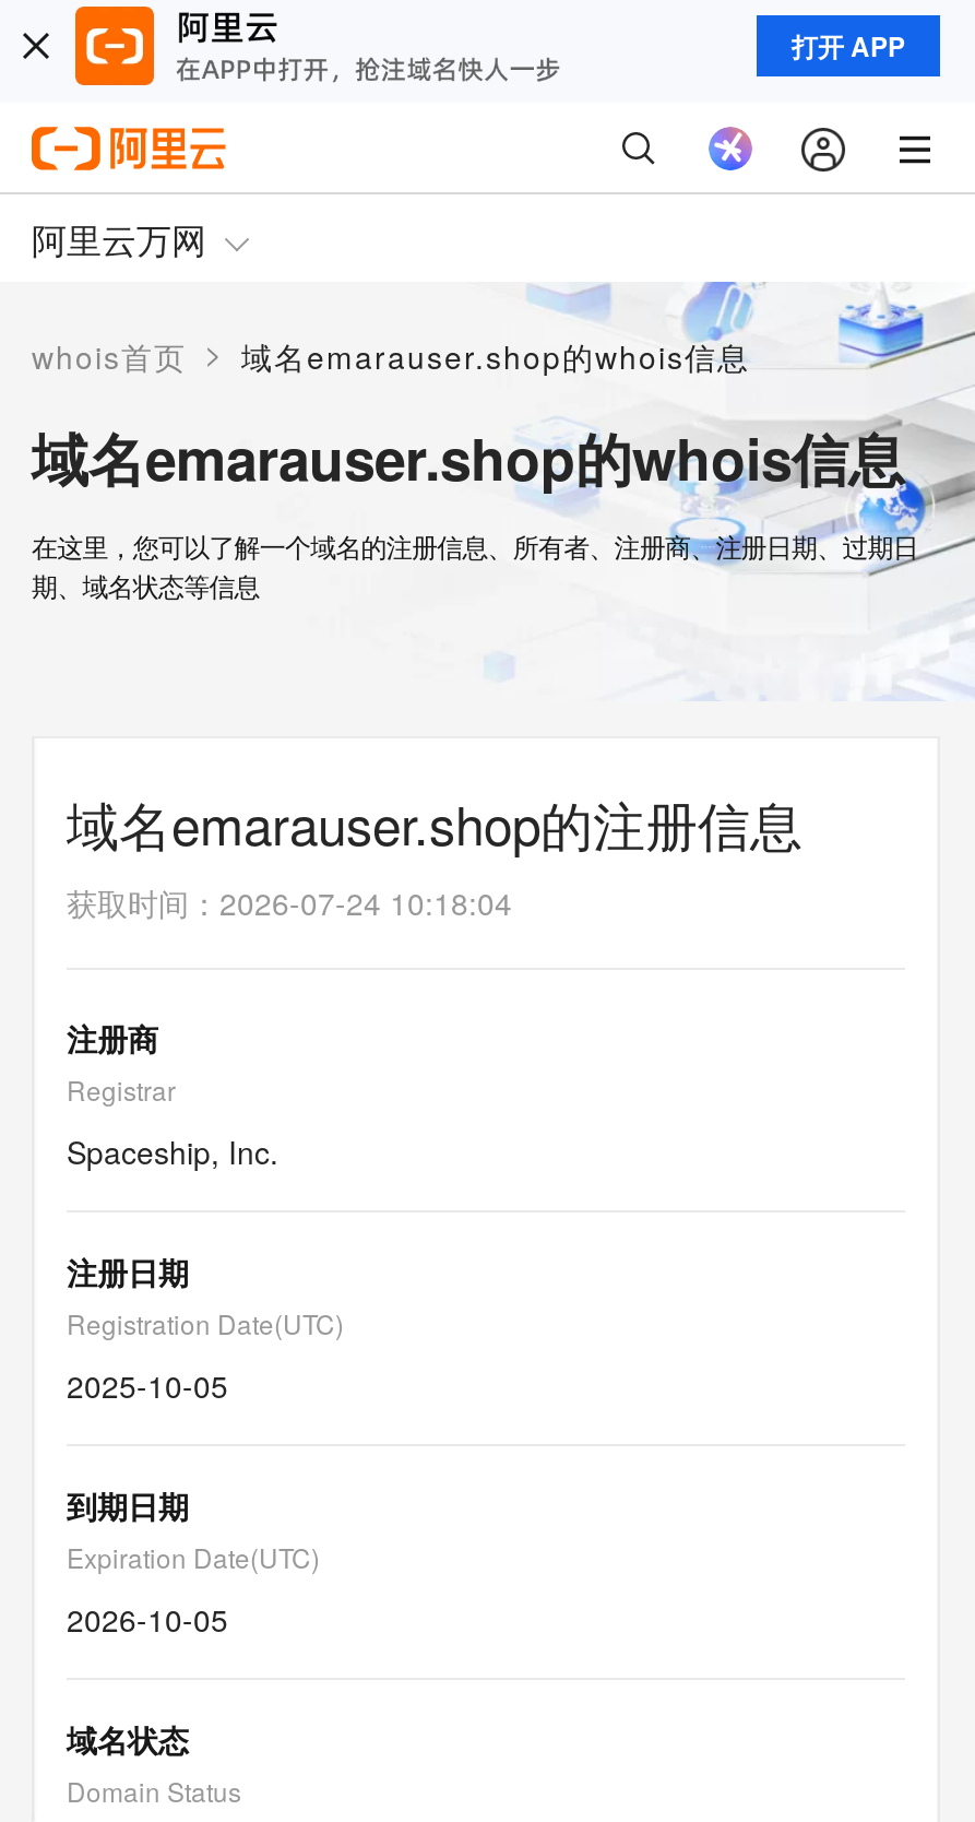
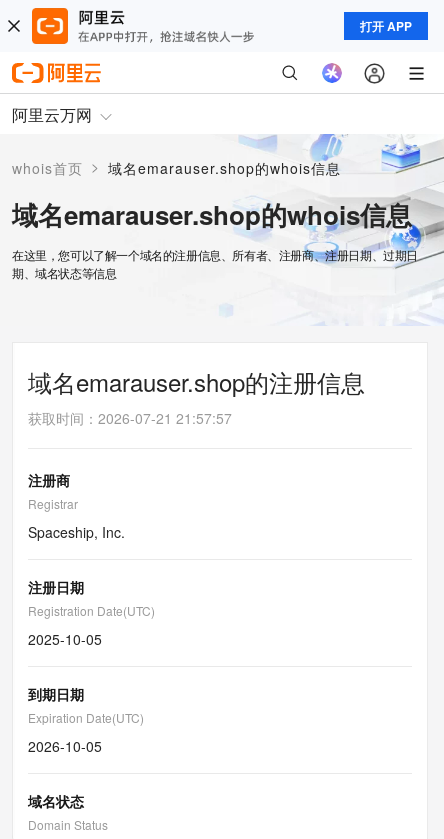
[67,880,512,924] 获取时间：2026-07-24 10:18:04 -> [28,408,232,428] 获取时间：2026-07-21 21:57:57

